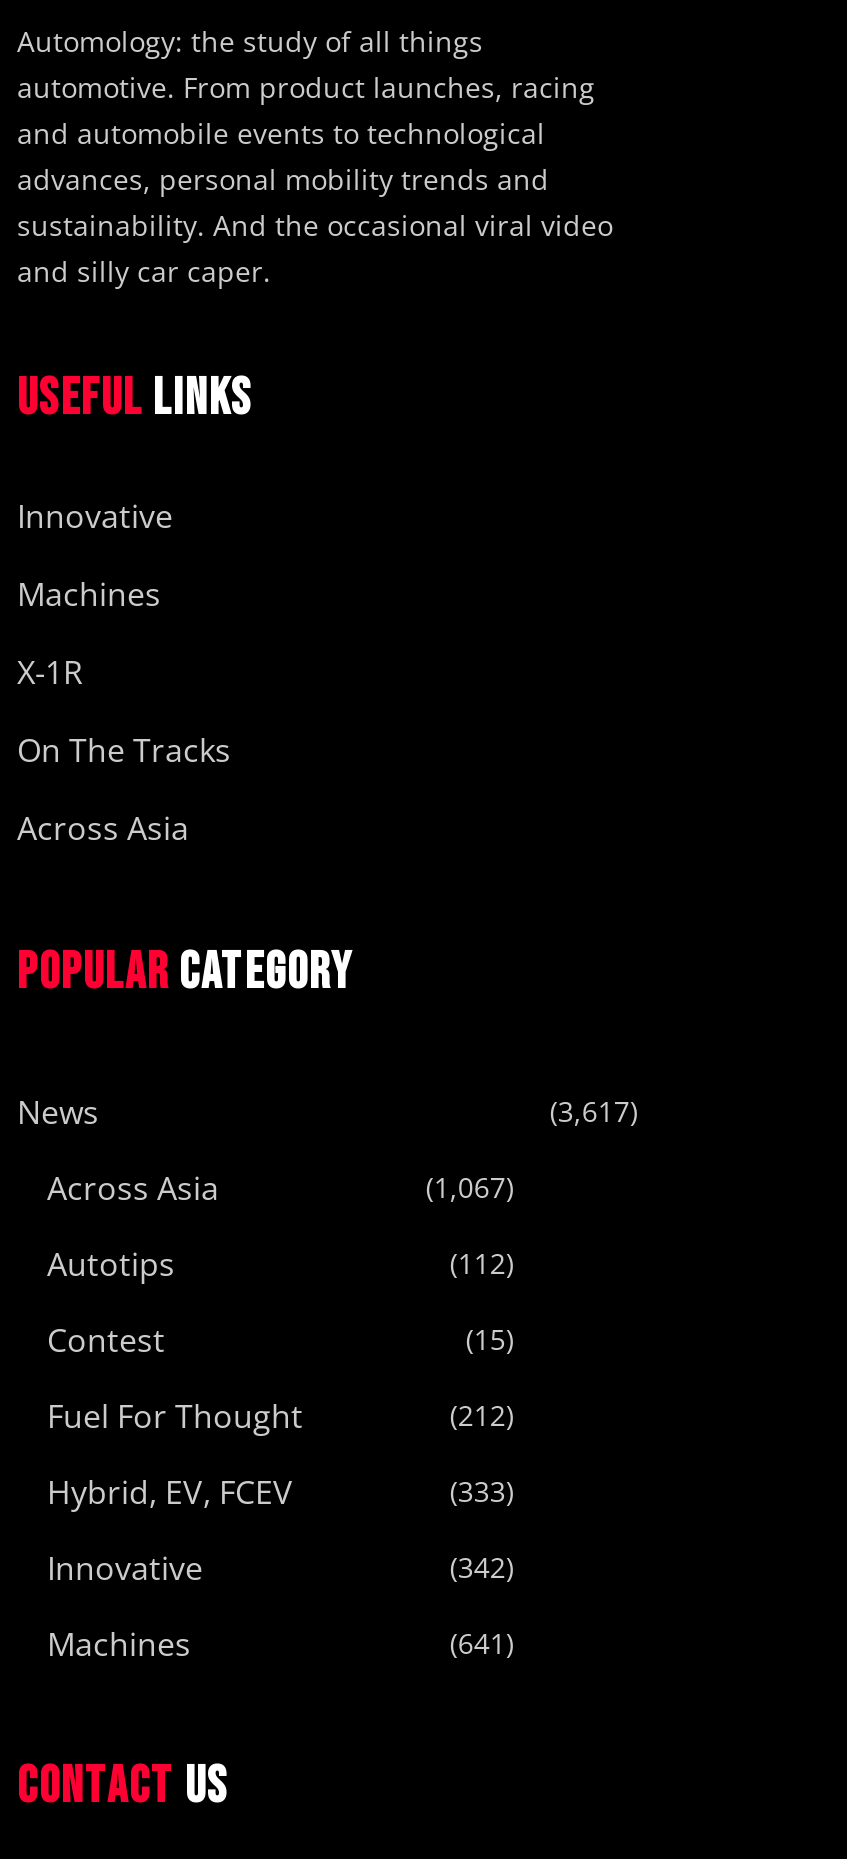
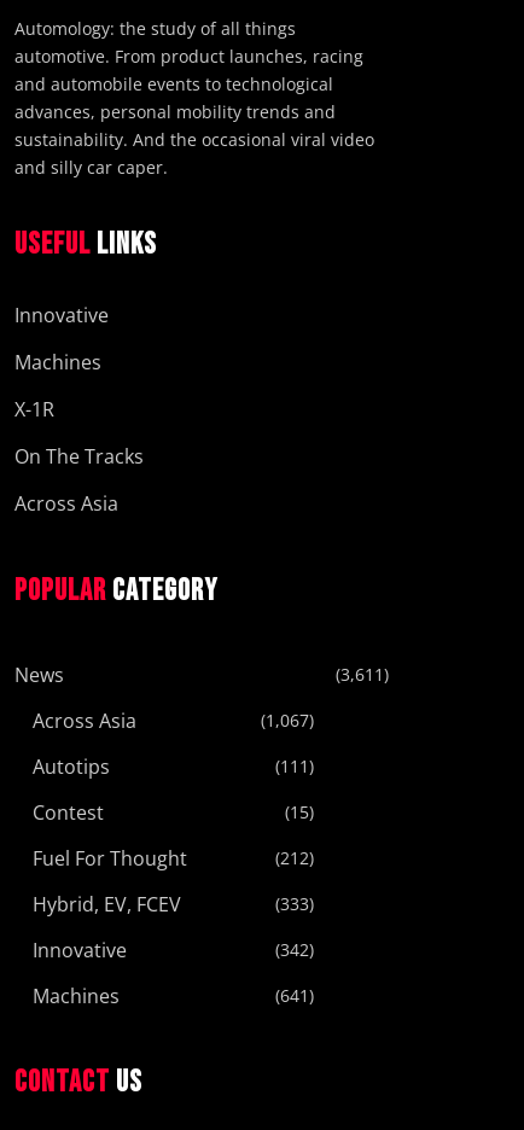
[550,1093,638,1131] (3,617) -> [336,663,389,686] (3,611)
[450,1245,514,1283] (112) -> [276,755,314,778] (111)

